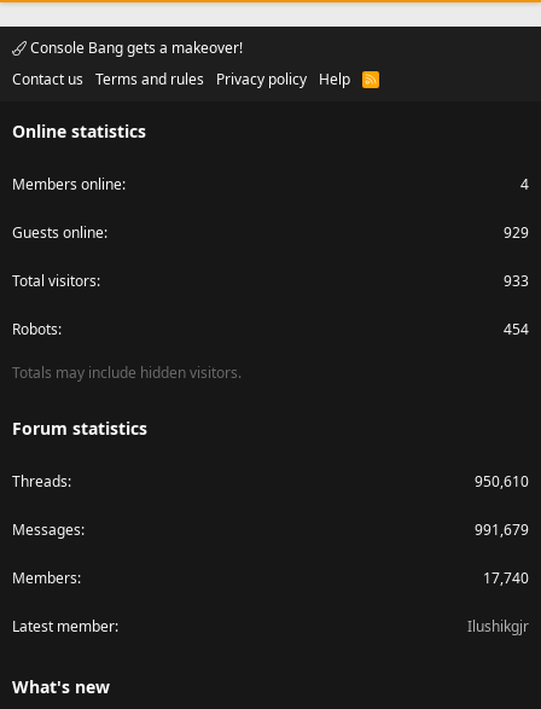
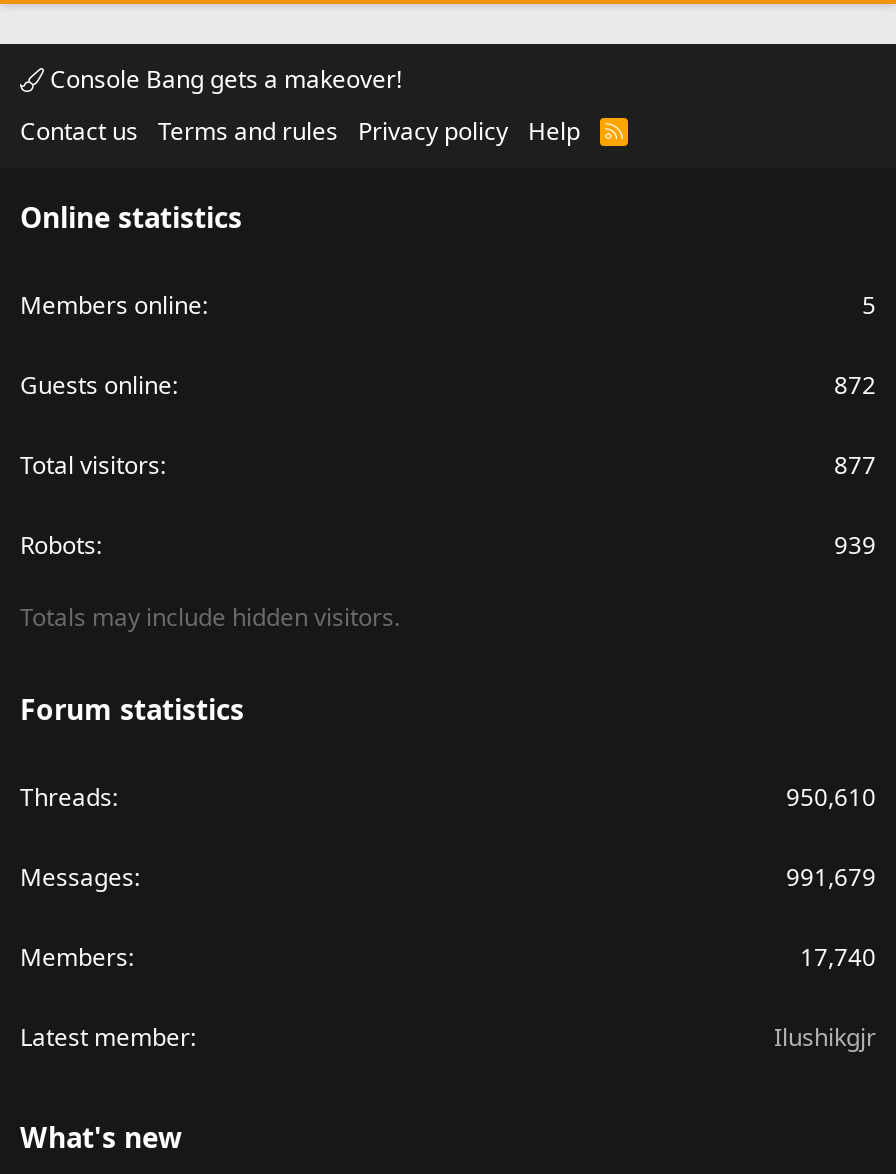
[520,174,529,195] 4 -> [862,288,876,322] 5
[504,222,529,243] 929 -> [834,368,876,402] 872
[504,271,529,291] 933 -> [834,448,876,482] 877
[504,319,529,340] 454 -> [834,528,876,562] 939

